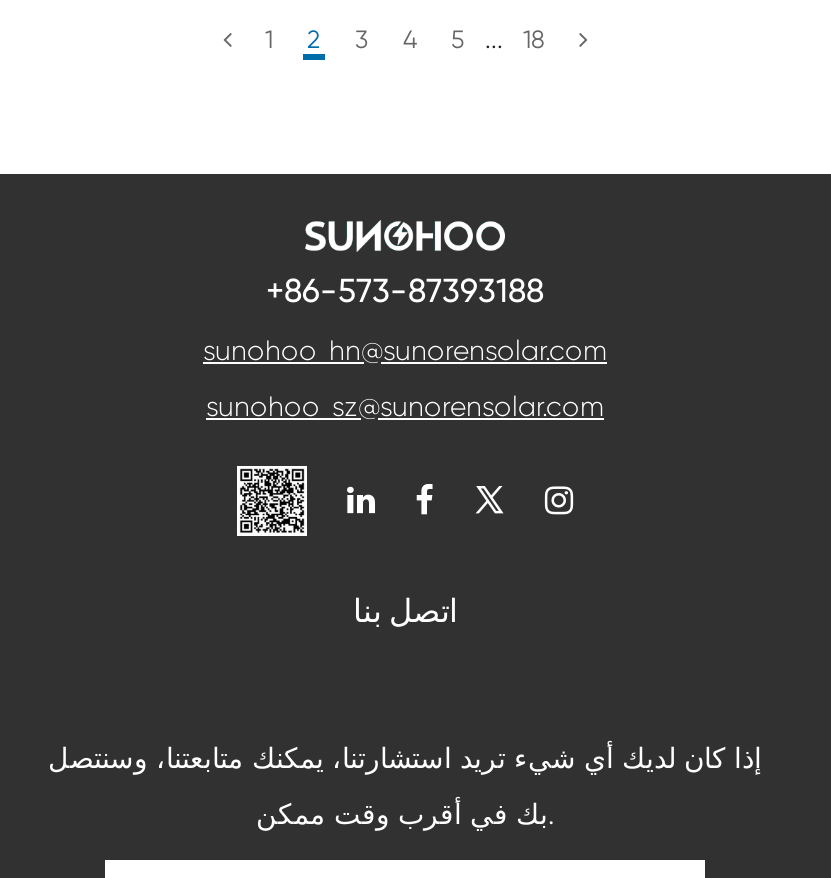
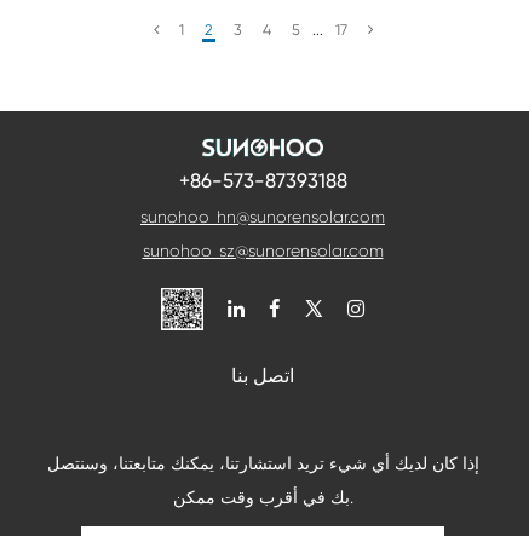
[523,24,545,54] 18 -> [335,20,347,38] 17

